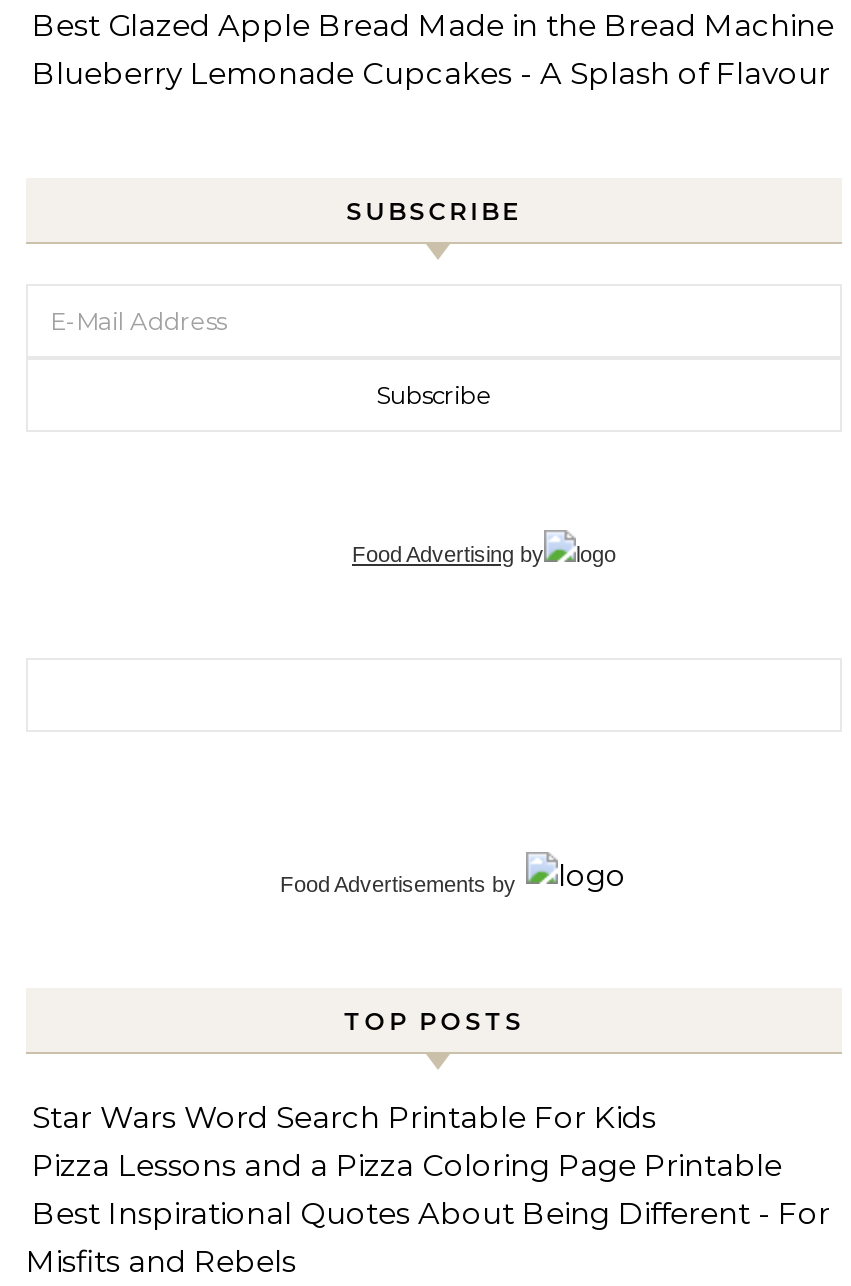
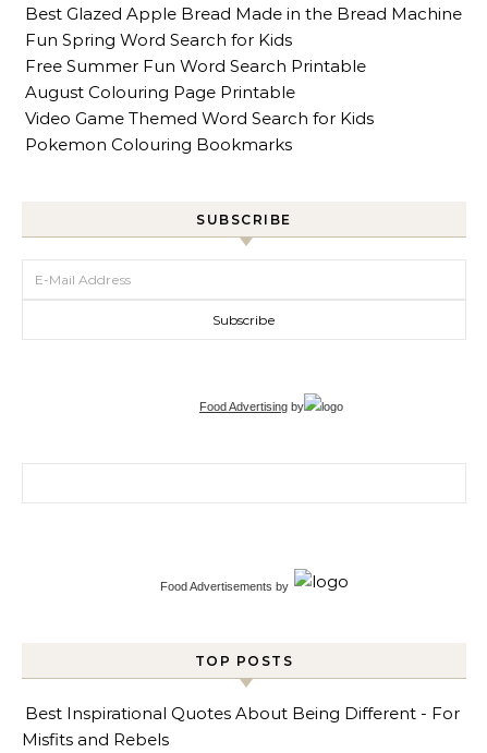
[32,55,830,93] Blueberry Lemonade Cupcakes - A Splash of Flavour -> [25,30,374,155] Fun Spring Word Search for Kids | Free Summer Fun Word Search Printable | August Colouring Page Printable | Video Game Themed Word Search for Kids | Pokemon Colouring Bookmarks
moved [280,197,544,1037] -> [160,212,304,670]: SUBSCRIBE | Food Advertising by | Food Advertisements by | TOP POSTS
[32,1099,782,1185] Star Wars Word Search Printable For Kids | Pizza Lessons and a Pizza Coloring Page Printable -> none

